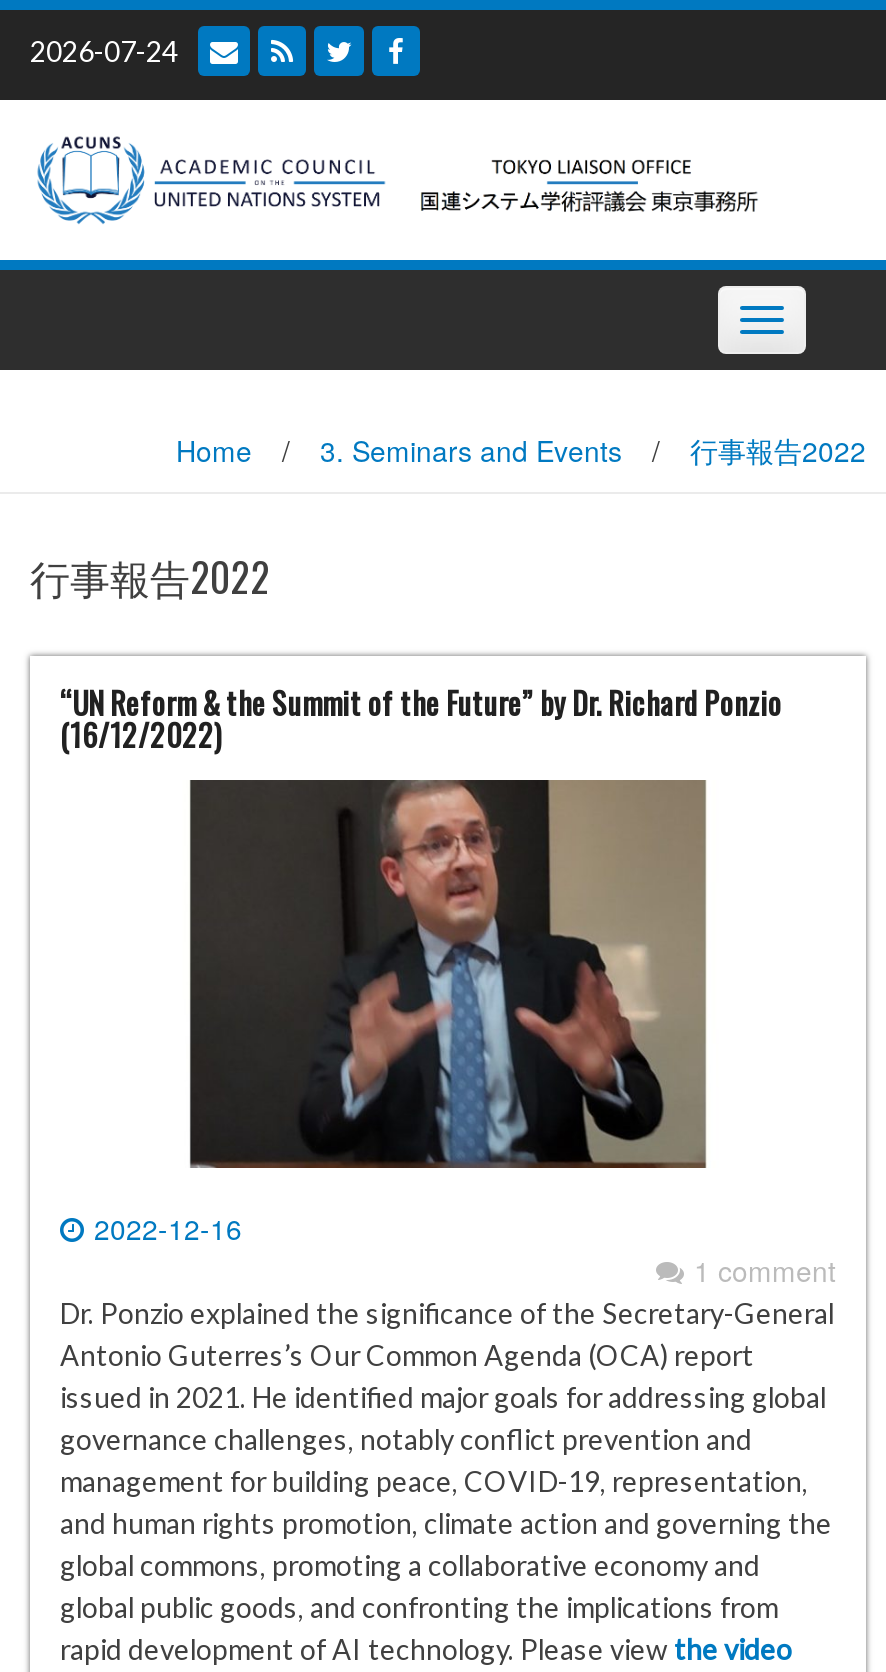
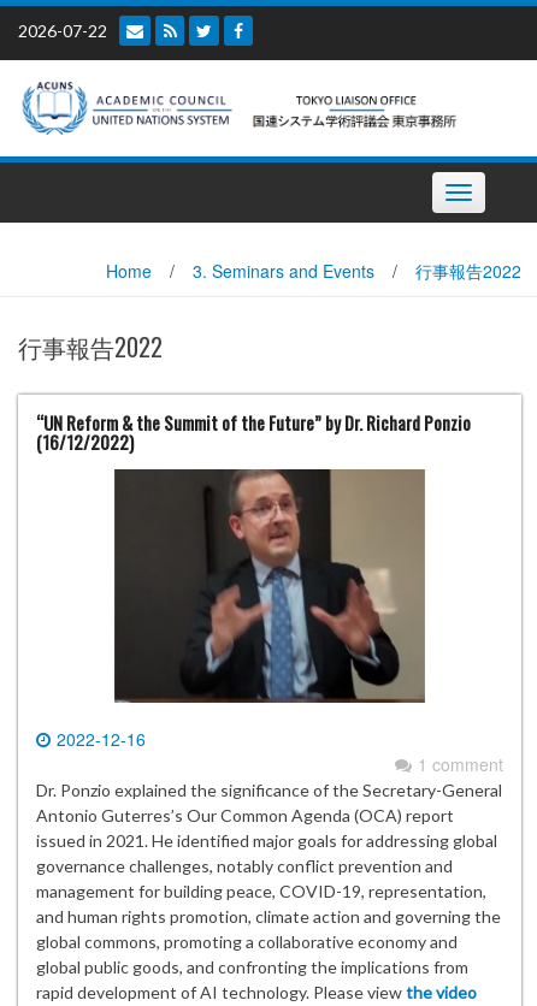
[30,34,178,68] 2026-07-24 -> [18,20,107,41] 2026-07-22

